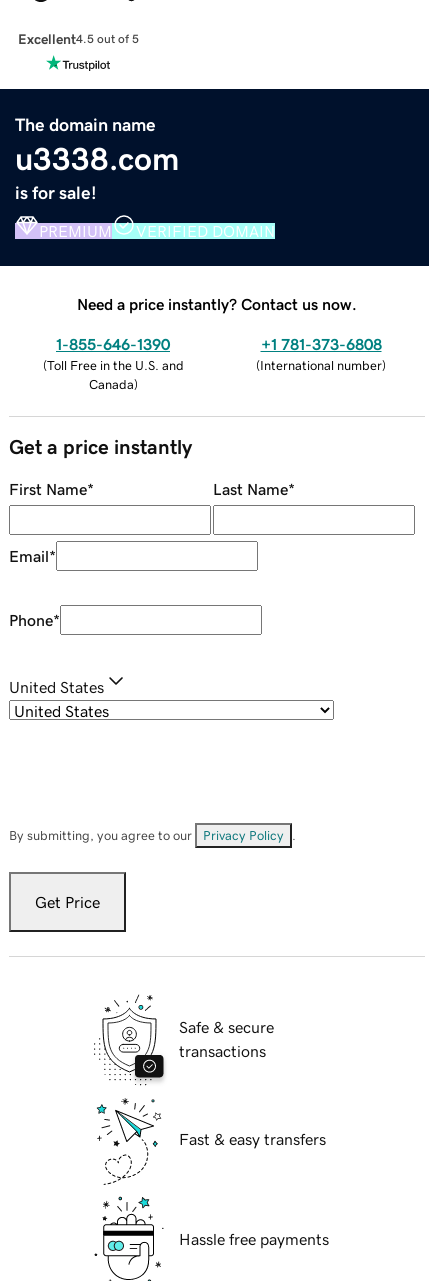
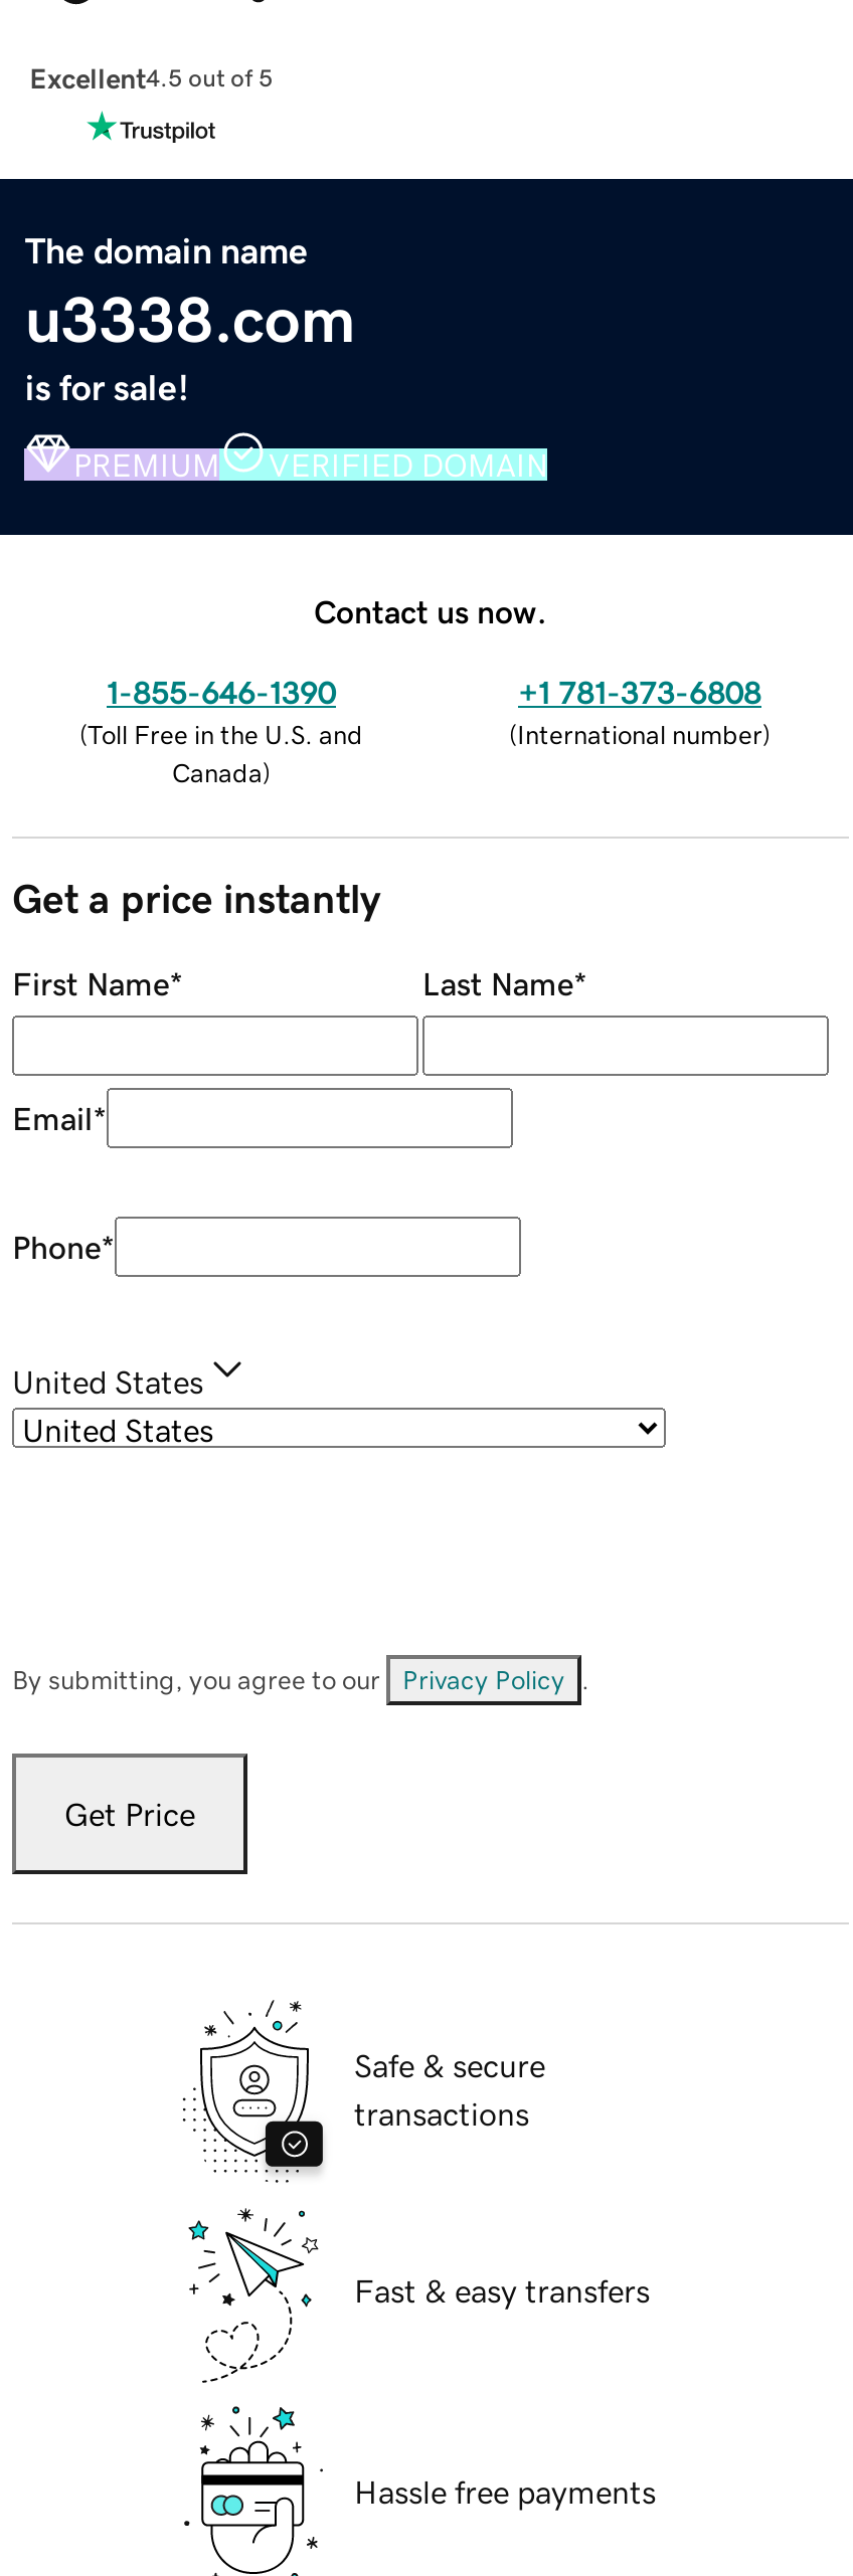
[77,296,357,312] Need a price instantly? Contact us now. -> [314,594,547,627] Contact us now.

